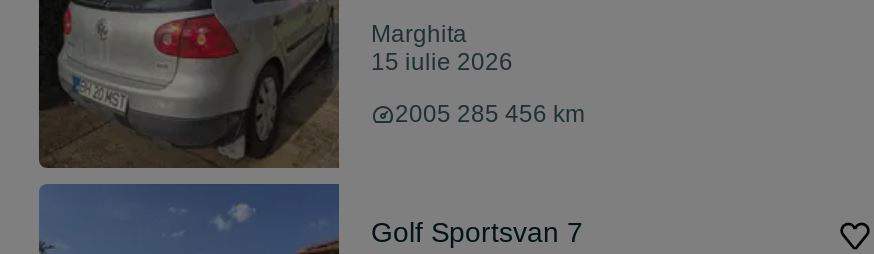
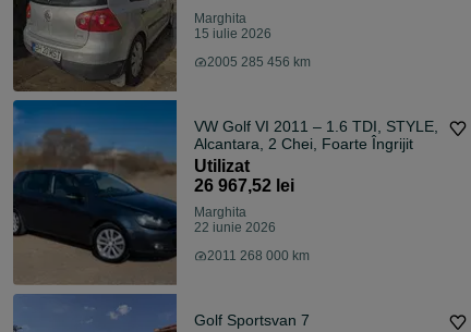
none -> [13,99,438,285] [image] | VW Golf VI 2011 – 1.6 TDI, STYLE, | Alcantara, 2 Chei, Foarte Îngrijit | Utilizat | 26 967,52 lei | Marghita | 22 iunie 2026 | 2011 268 000 km

